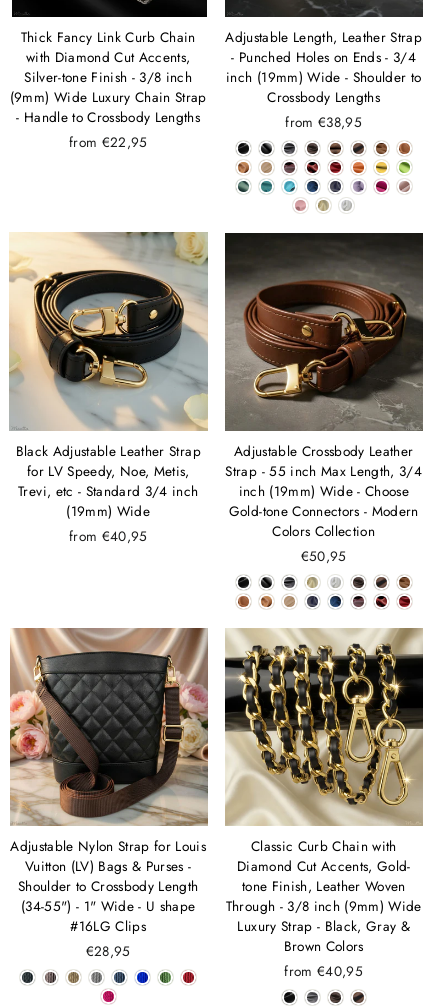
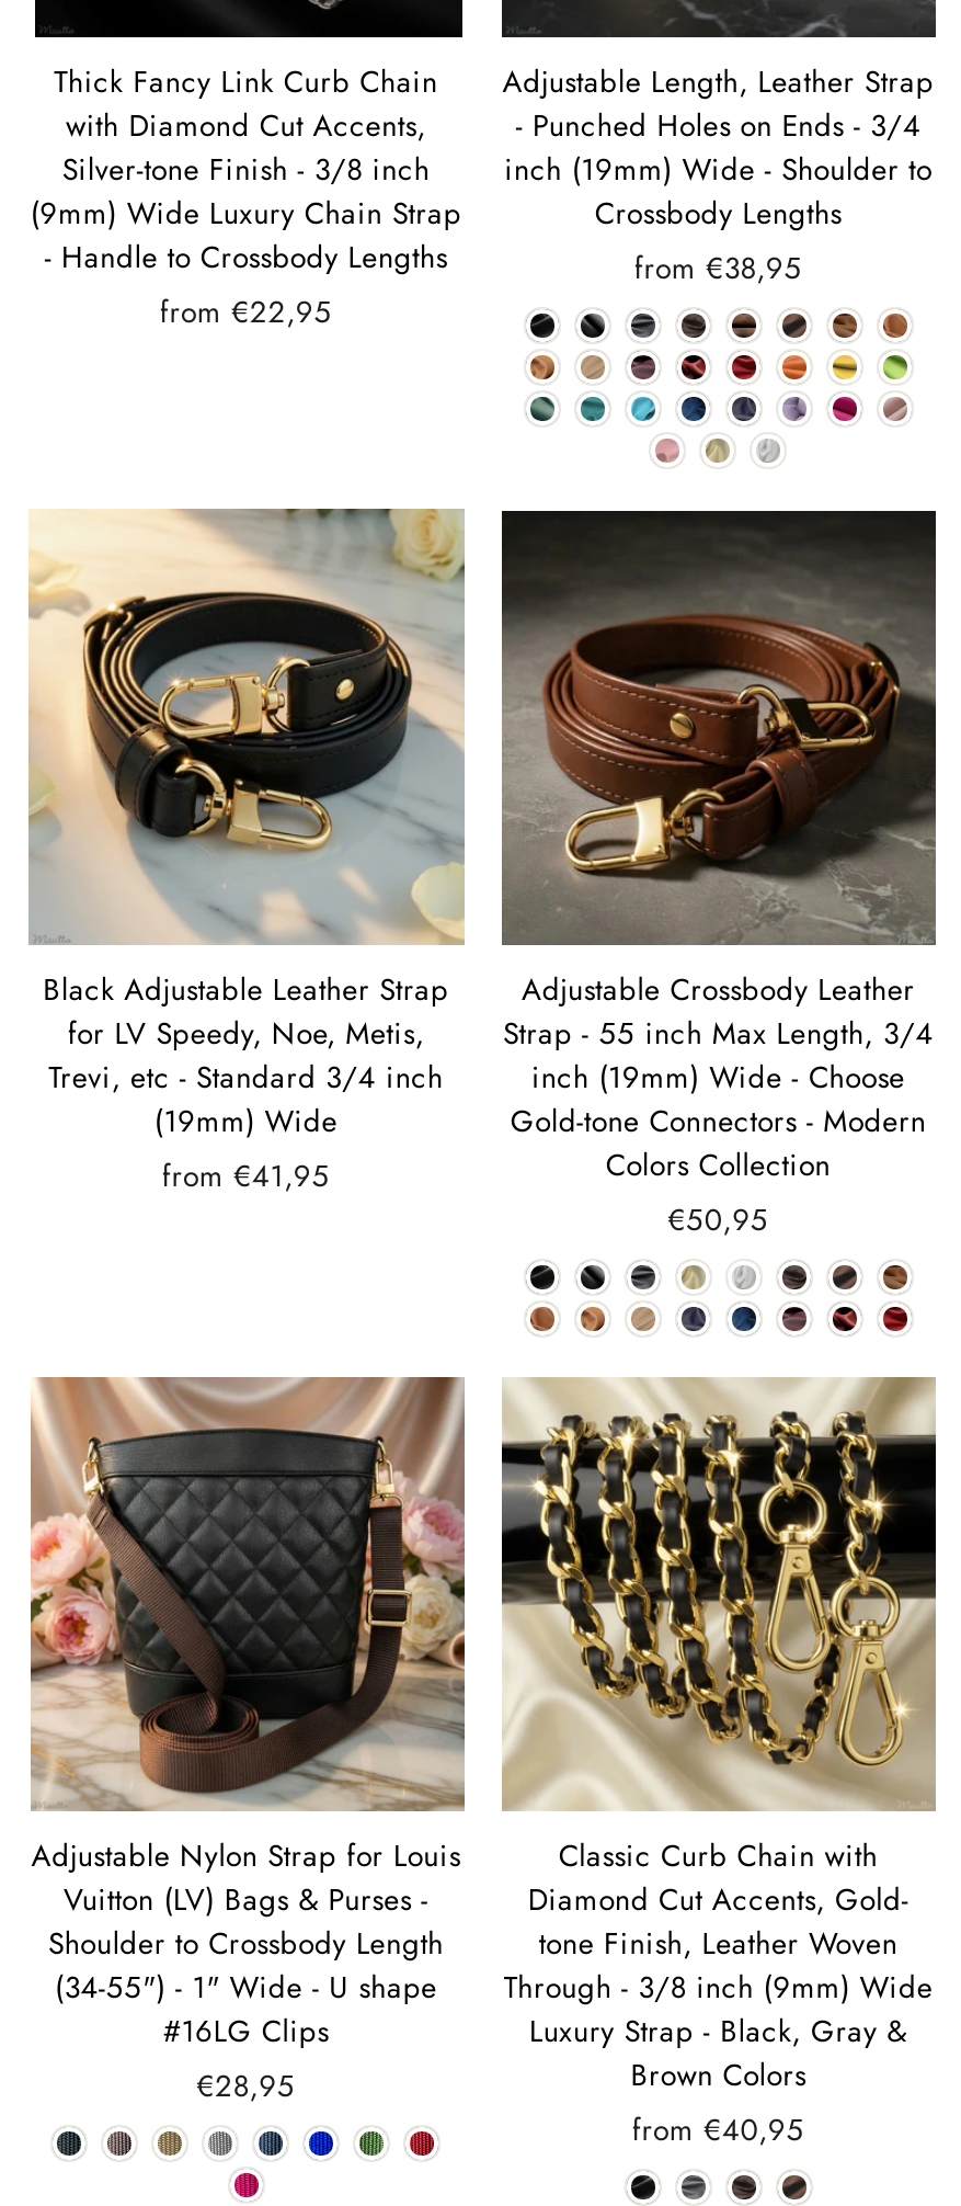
[69,525,148,545] from €40,95 -> [162,1152,330,1196] from €41,95

